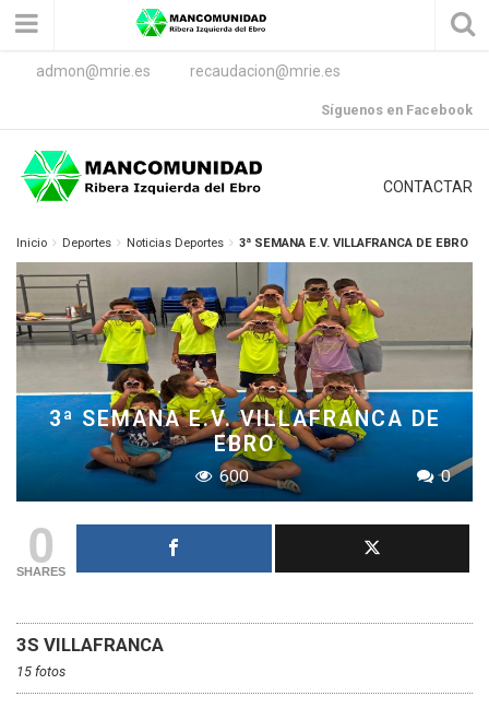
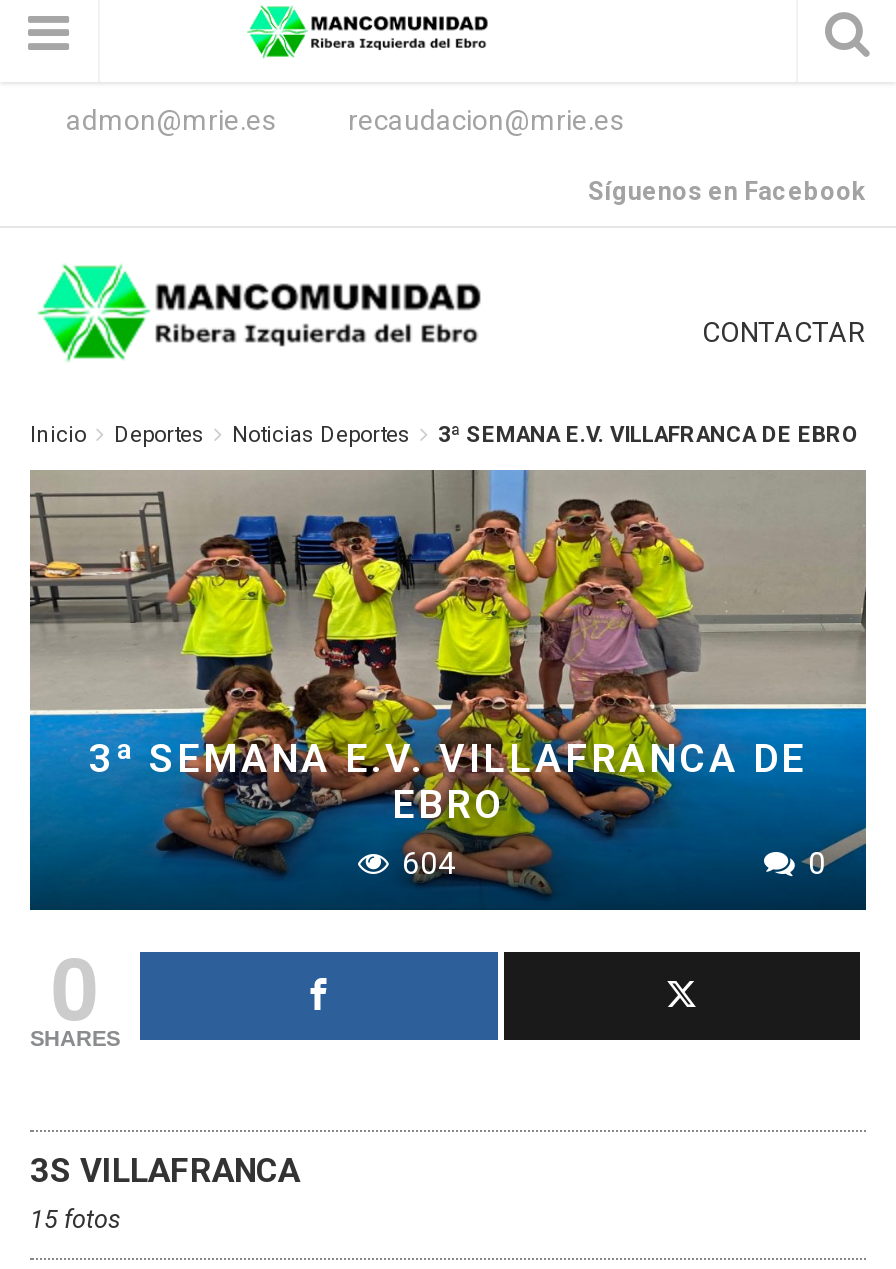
[215,467,249,487] 600 -> [394,845,456,881] 604

